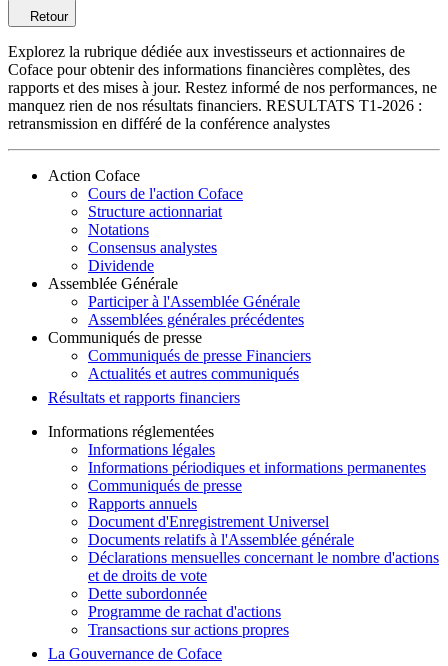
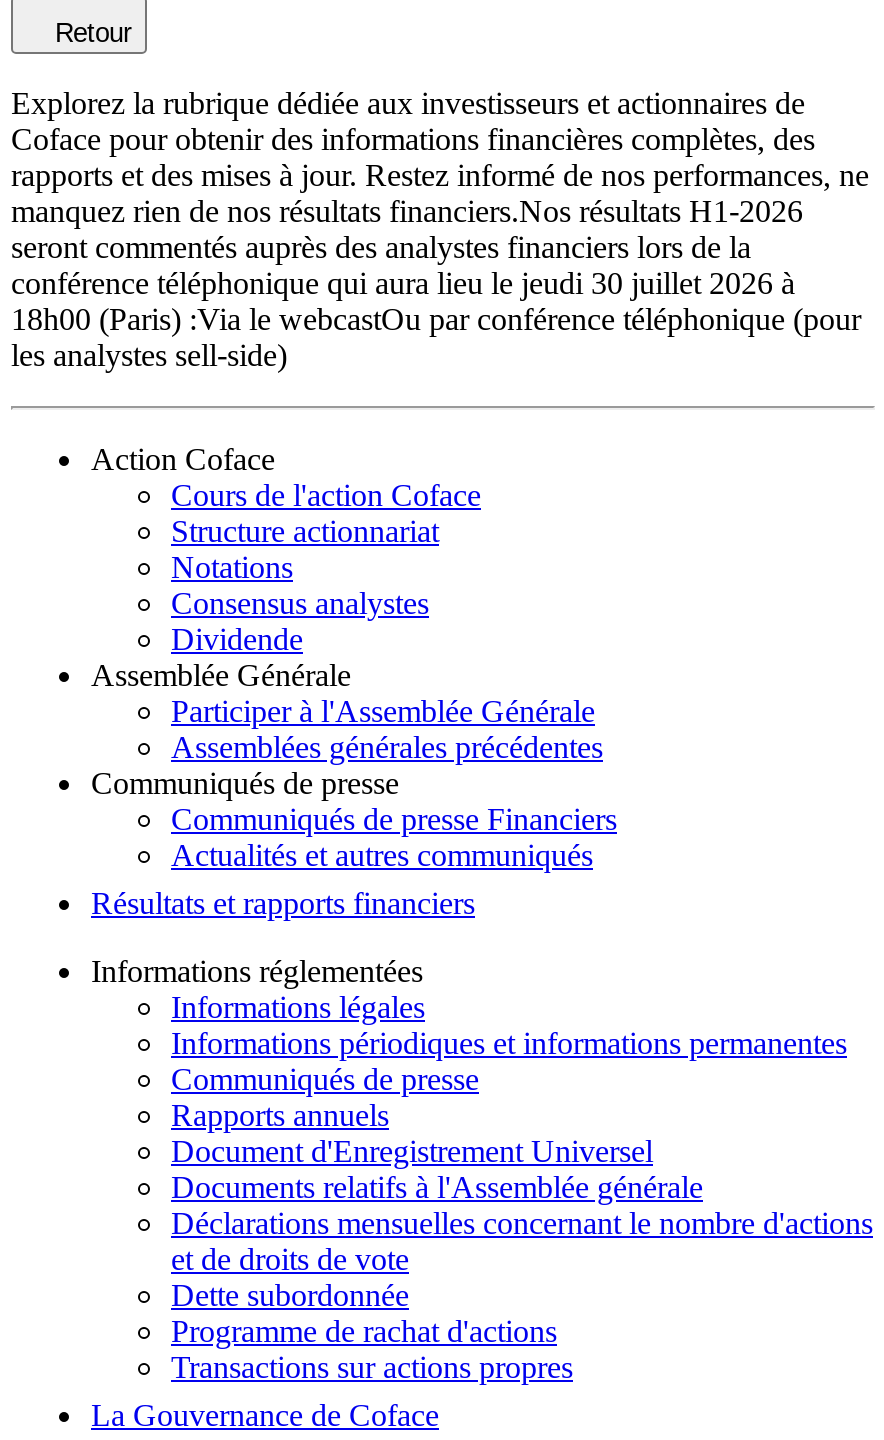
[8,97,422,132] manquez rien de nos résultats financiers. RESULTATS T1-2026 : | retransmission en différé de la conférence analystes -> [11,194,861,372] manquez rien de nos résultats financiers.Nos résultats H1-2026 | seront commentés auprès des analystes financiers lors de la | conférence téléphonique qui aura lieu le jeudi 30 juillet 2026 à | 18h00 (Paris) :Via le webcastOu par conférence téléphonique (pour | les analystes sell-side)

